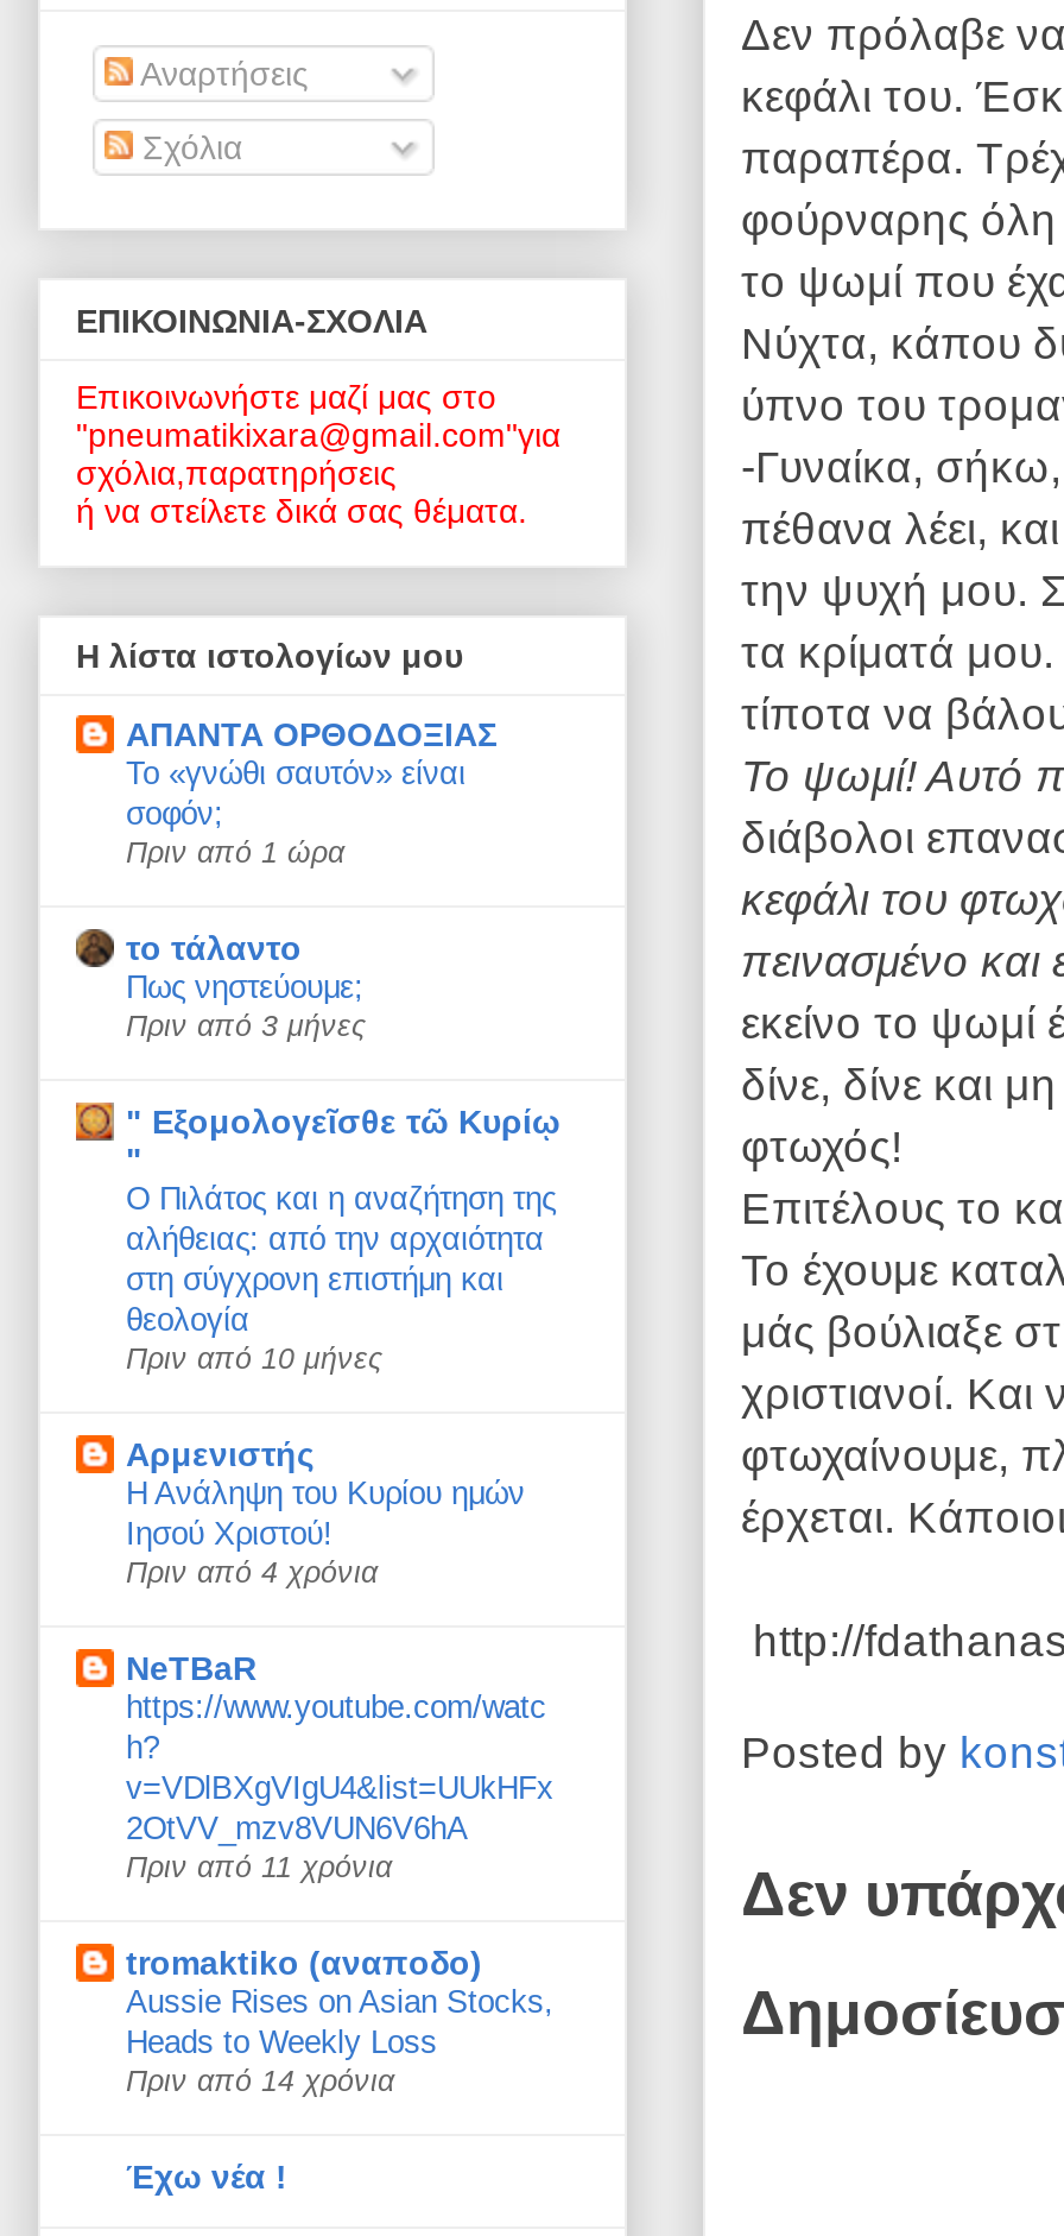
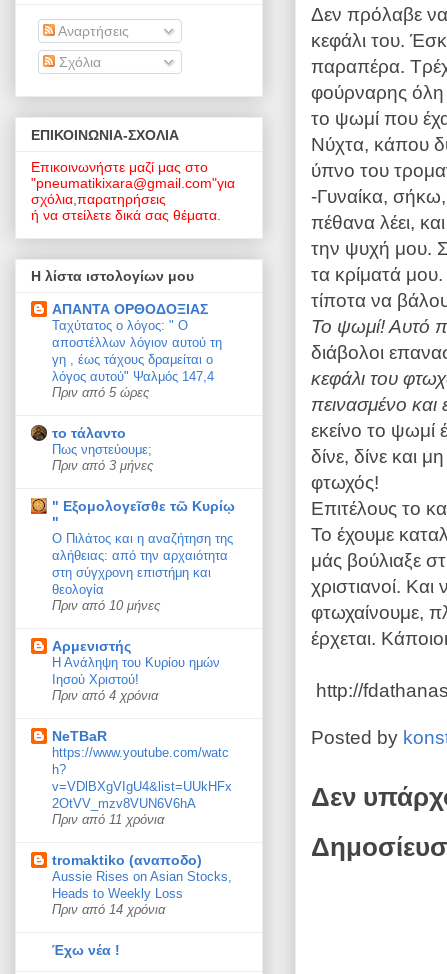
[126,756,465,870] Το «γνώθι σαυτόν» είναι | σοφόν; | Πριν από 1 ώρα -> [52,318,222,400] Ταχύτατος ο λόγος: " Ο | αποστέλλων λόγιον αυτού τη | γη , έως τάχους δραμείται ο | λόγος αυτού" Ψαλμός 147,4 | Πριν από 5 ώρες

